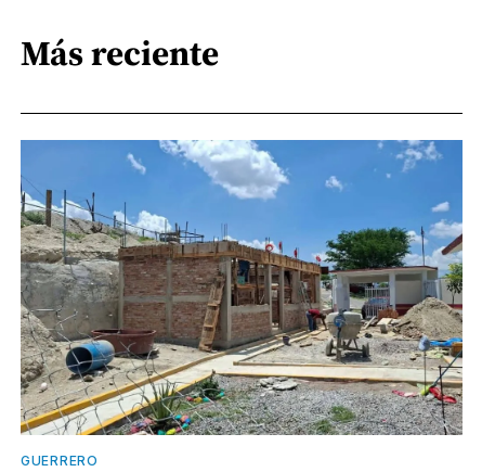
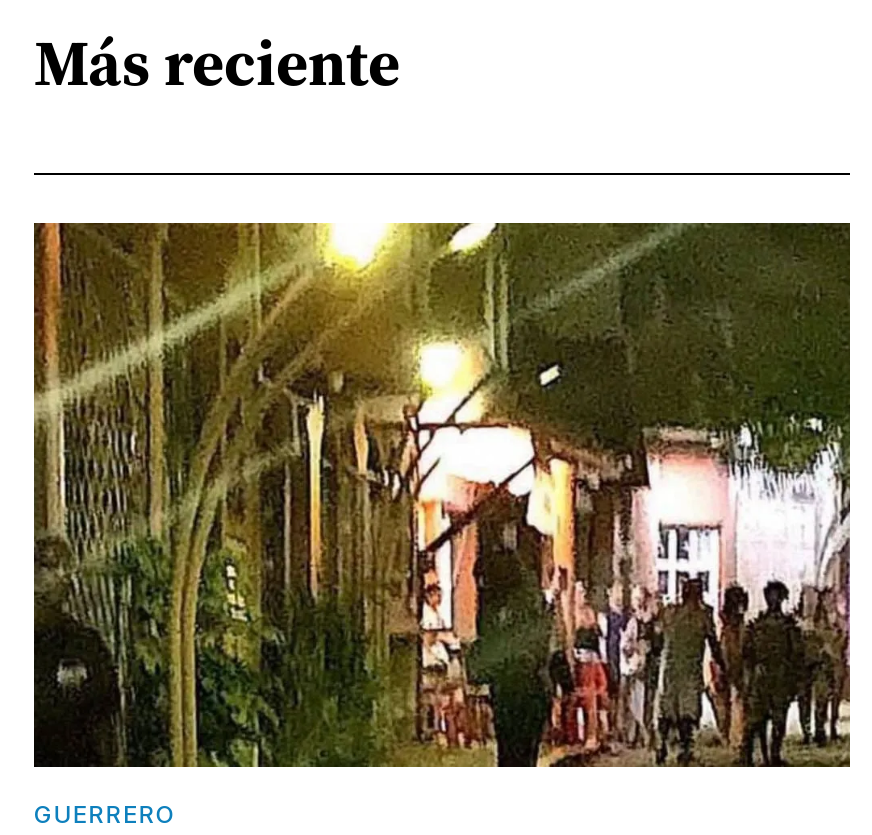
[19,139,464,436] [image] -> [32,221,852,769] [image]

